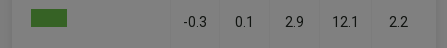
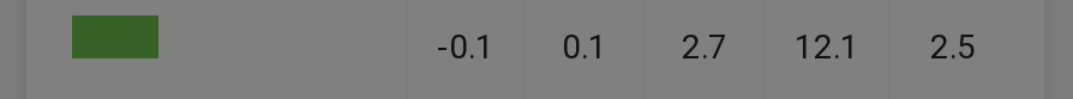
[183,14,207,30] -0.3 -> [437,27,494,66] -0.1
[285,14,304,30] 2.9 -> [682,27,727,66] 2.7
[388,14,407,30] 2.2 -> [930,27,976,66] 2.5

